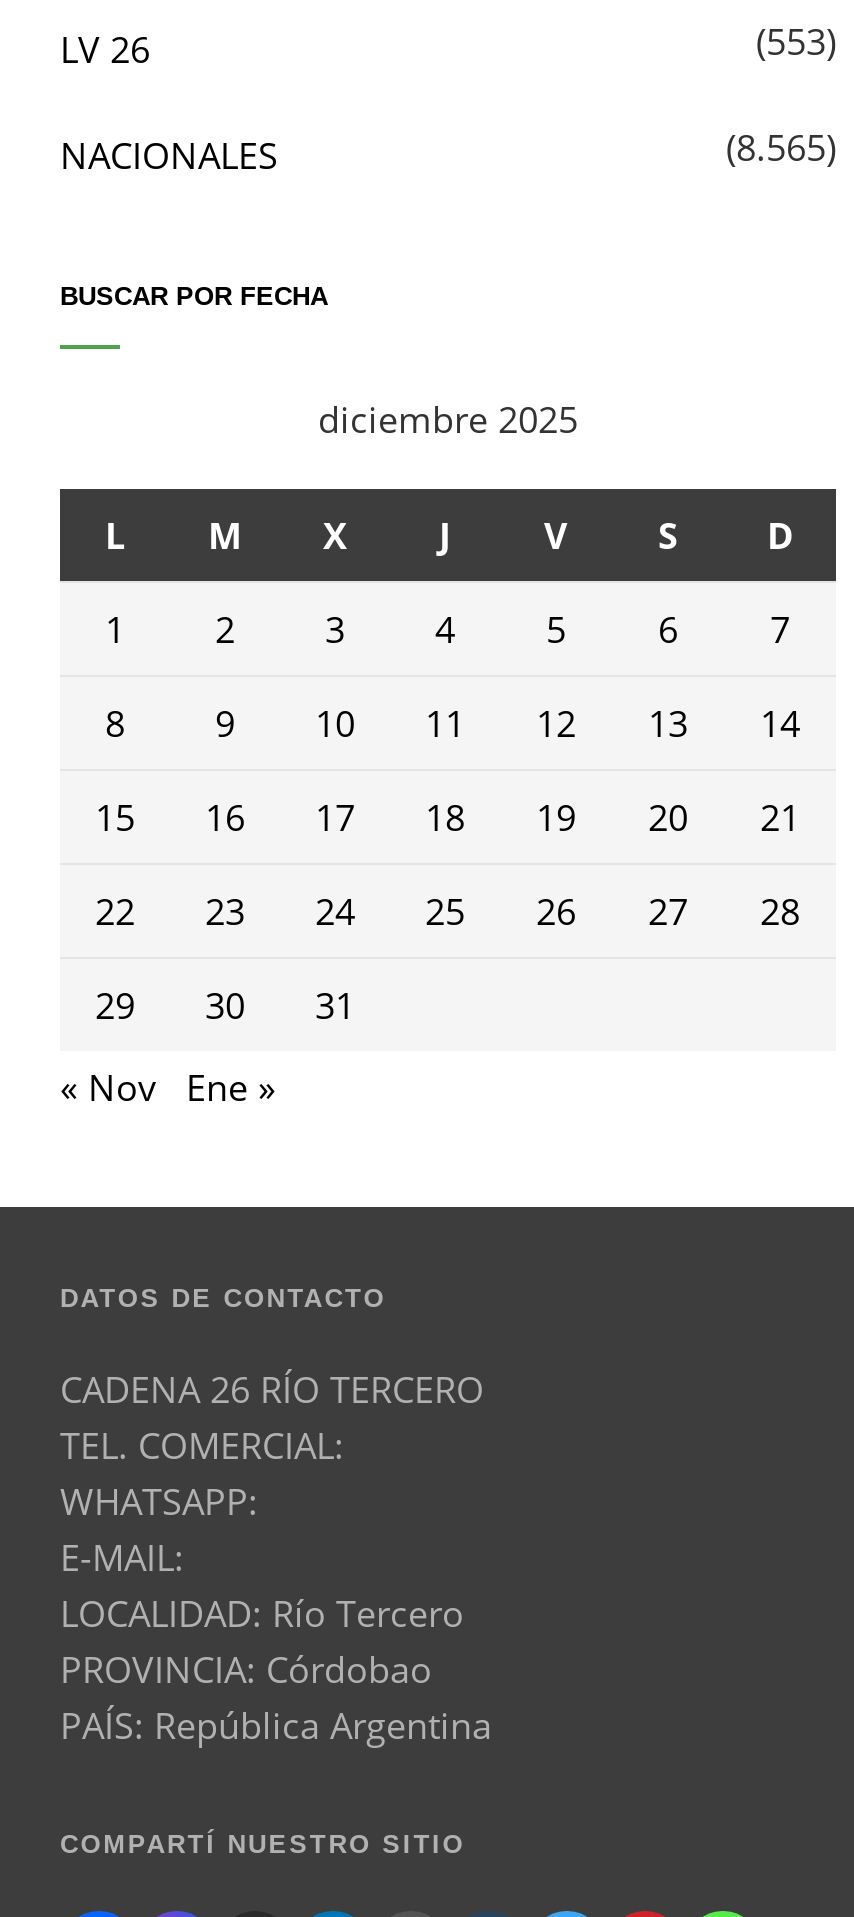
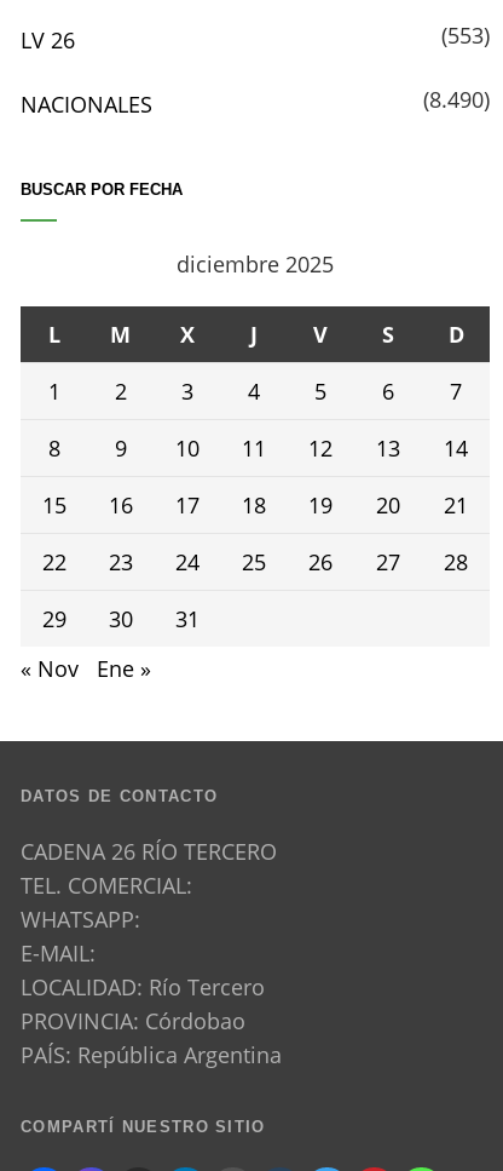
[726,123,836,171] (8.565) -> [423,85,490,114] (8.490)

